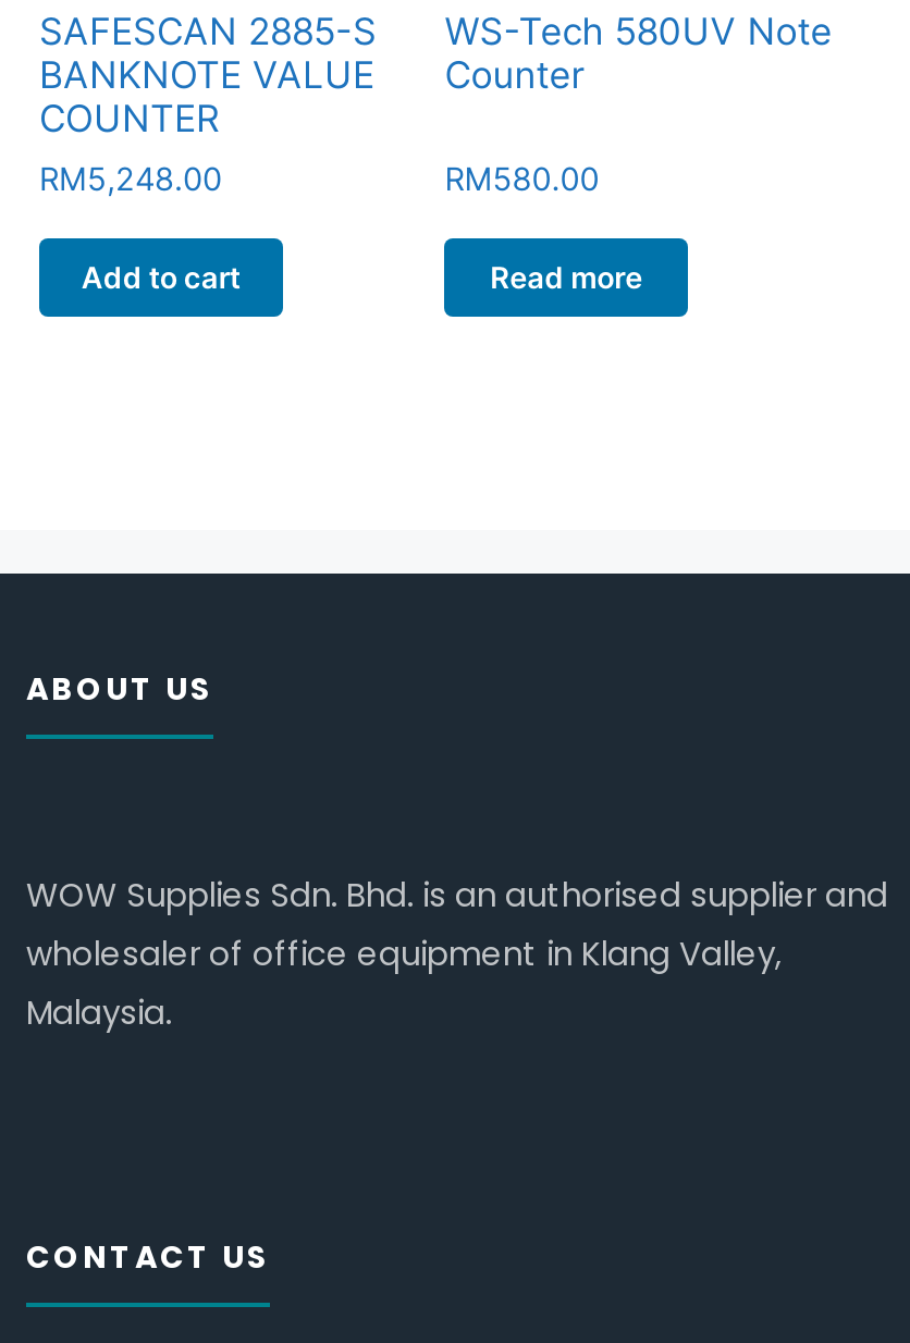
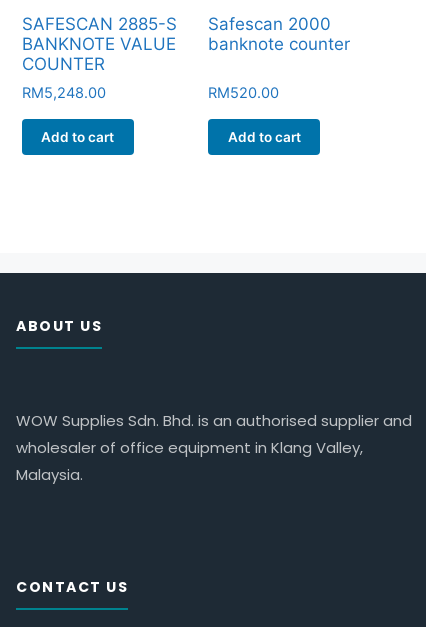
[445,10,832,97] WS-Tech 580UV Note | Counter -> [208,14,350,54] Safescan 2000 | banknote counter
[445,162,599,201] RM580.00 -> [208,84,279,102] RM520.00
[490,260,642,295] Read more -> [228,129,301,145] Add to cart

